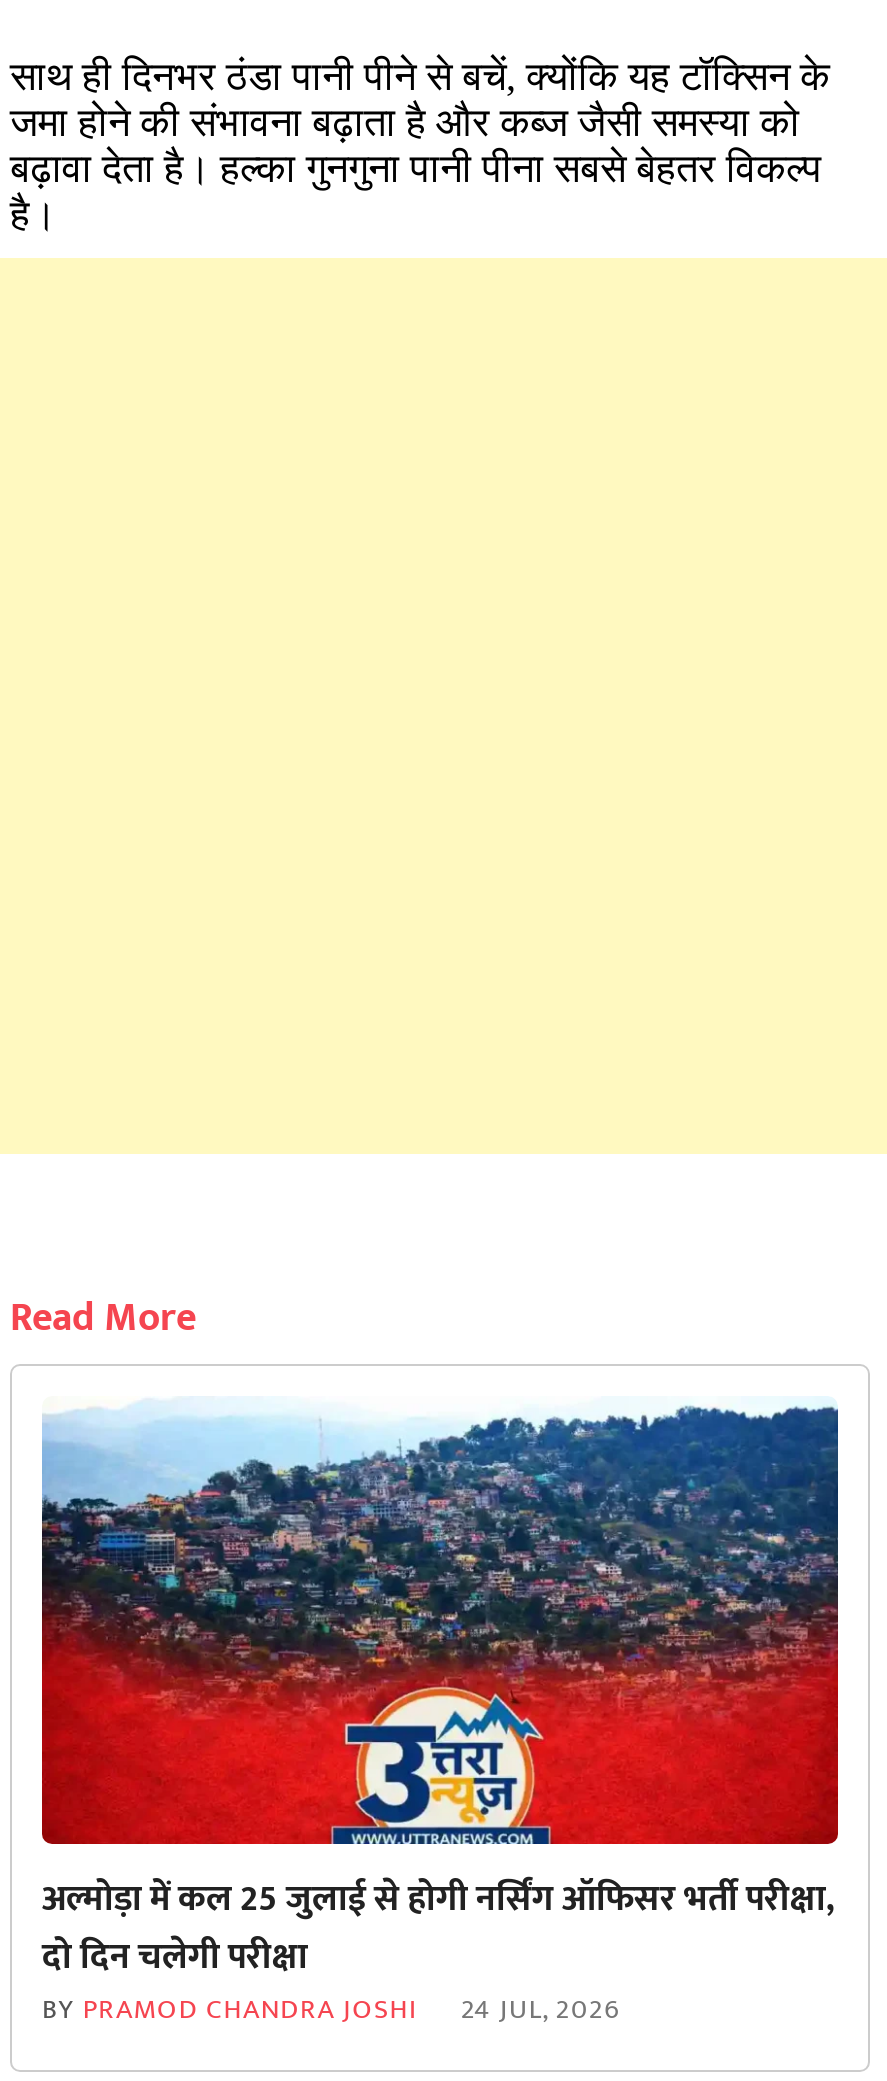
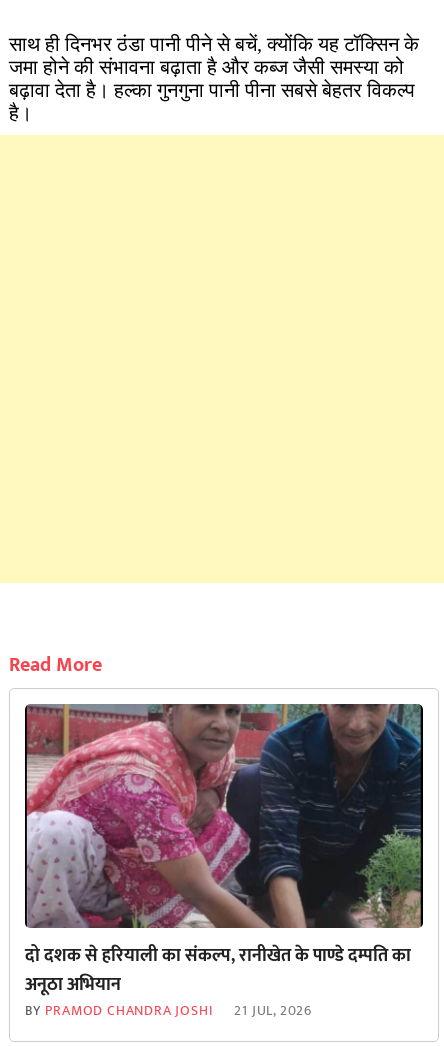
[40,1396,840,1988] [image] | अल्मोड़ा में कल 25 जुलाई से होगी नर्सिंग ऑफिसर भर्ती परीक्षा, | दो दिन चलेगी परीक्षा -> [24,703,424,1000] [image] | दो दशक से हरियाली का संकल्प, रानीखेत के पाण्डे दम्पति का | अनूठा अभियान
[42,1986,620,2032] BY PRAMOD CHANDRA JOSHI 24 JUL, 2026 -> [25,999,312,1022] BY PRAMOD CHANDRA JOSHI 21 JUL, 2026

